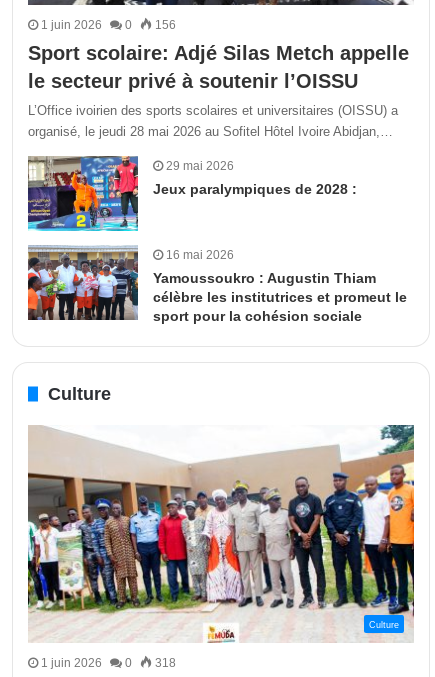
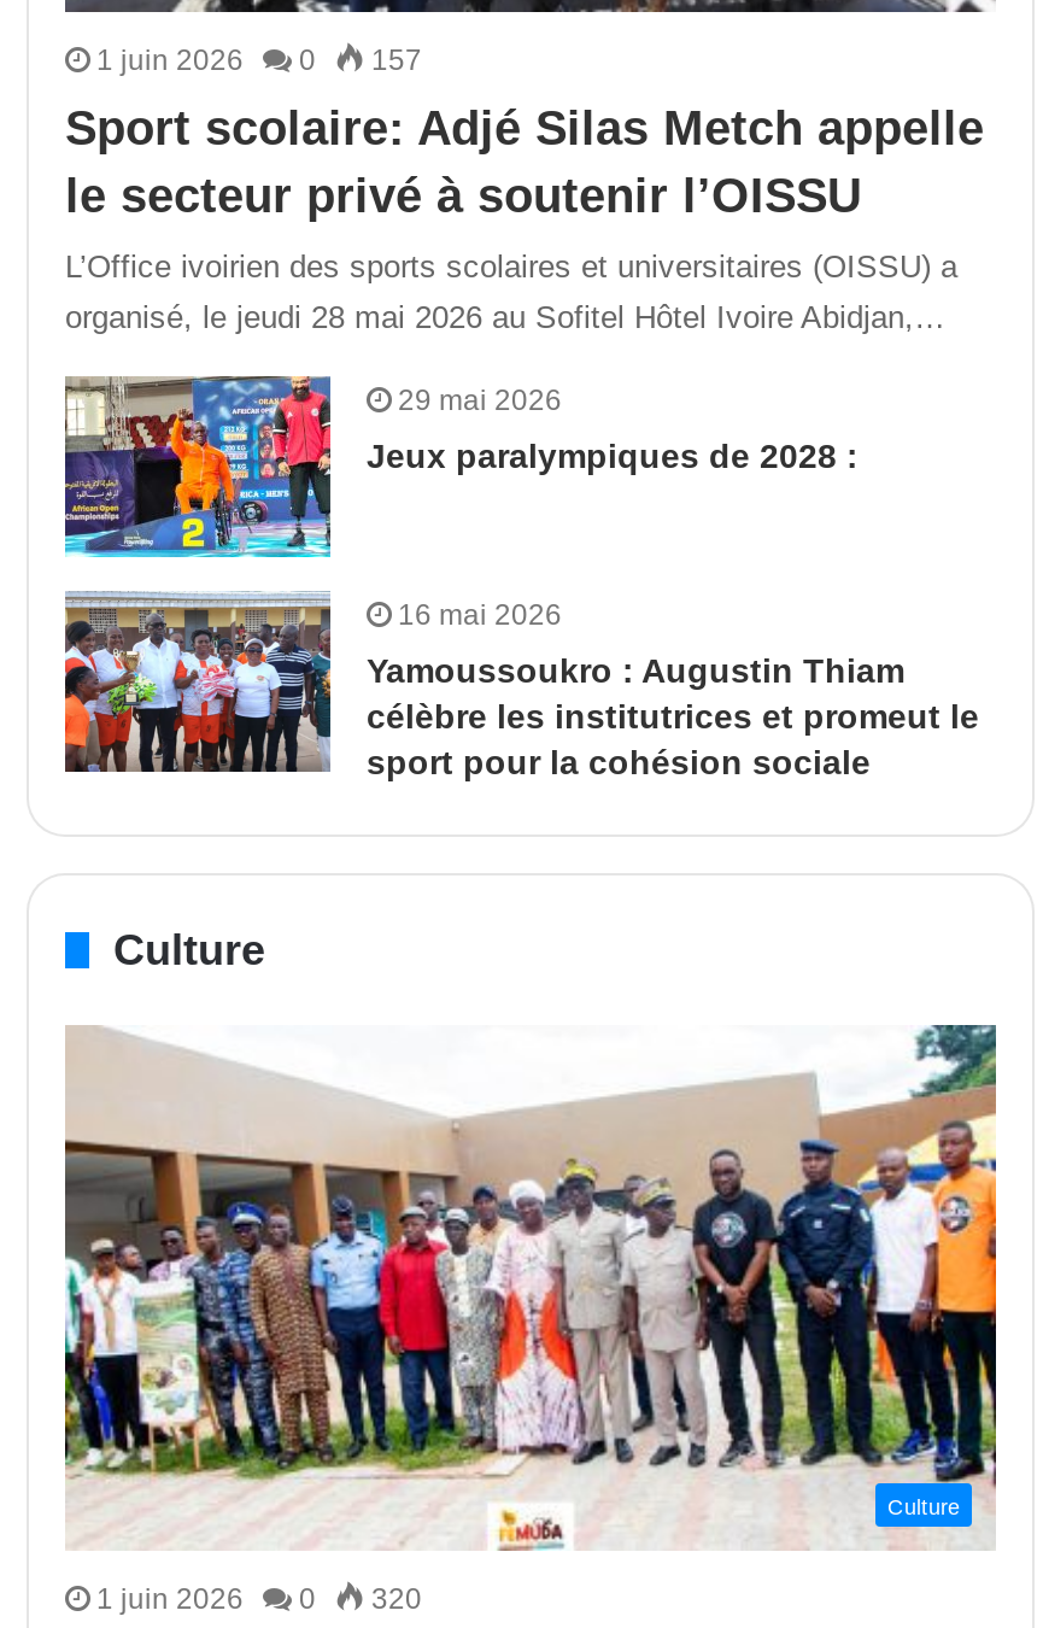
[41,18,176,32] 1 juin 2026 0 156 -> [96,43,422,77] 1 juin 2026 0 157
[41,656,176,670] 1 juin 2026 0 318 -> [96,1581,422,1615] 1 juin 2026 0 320

